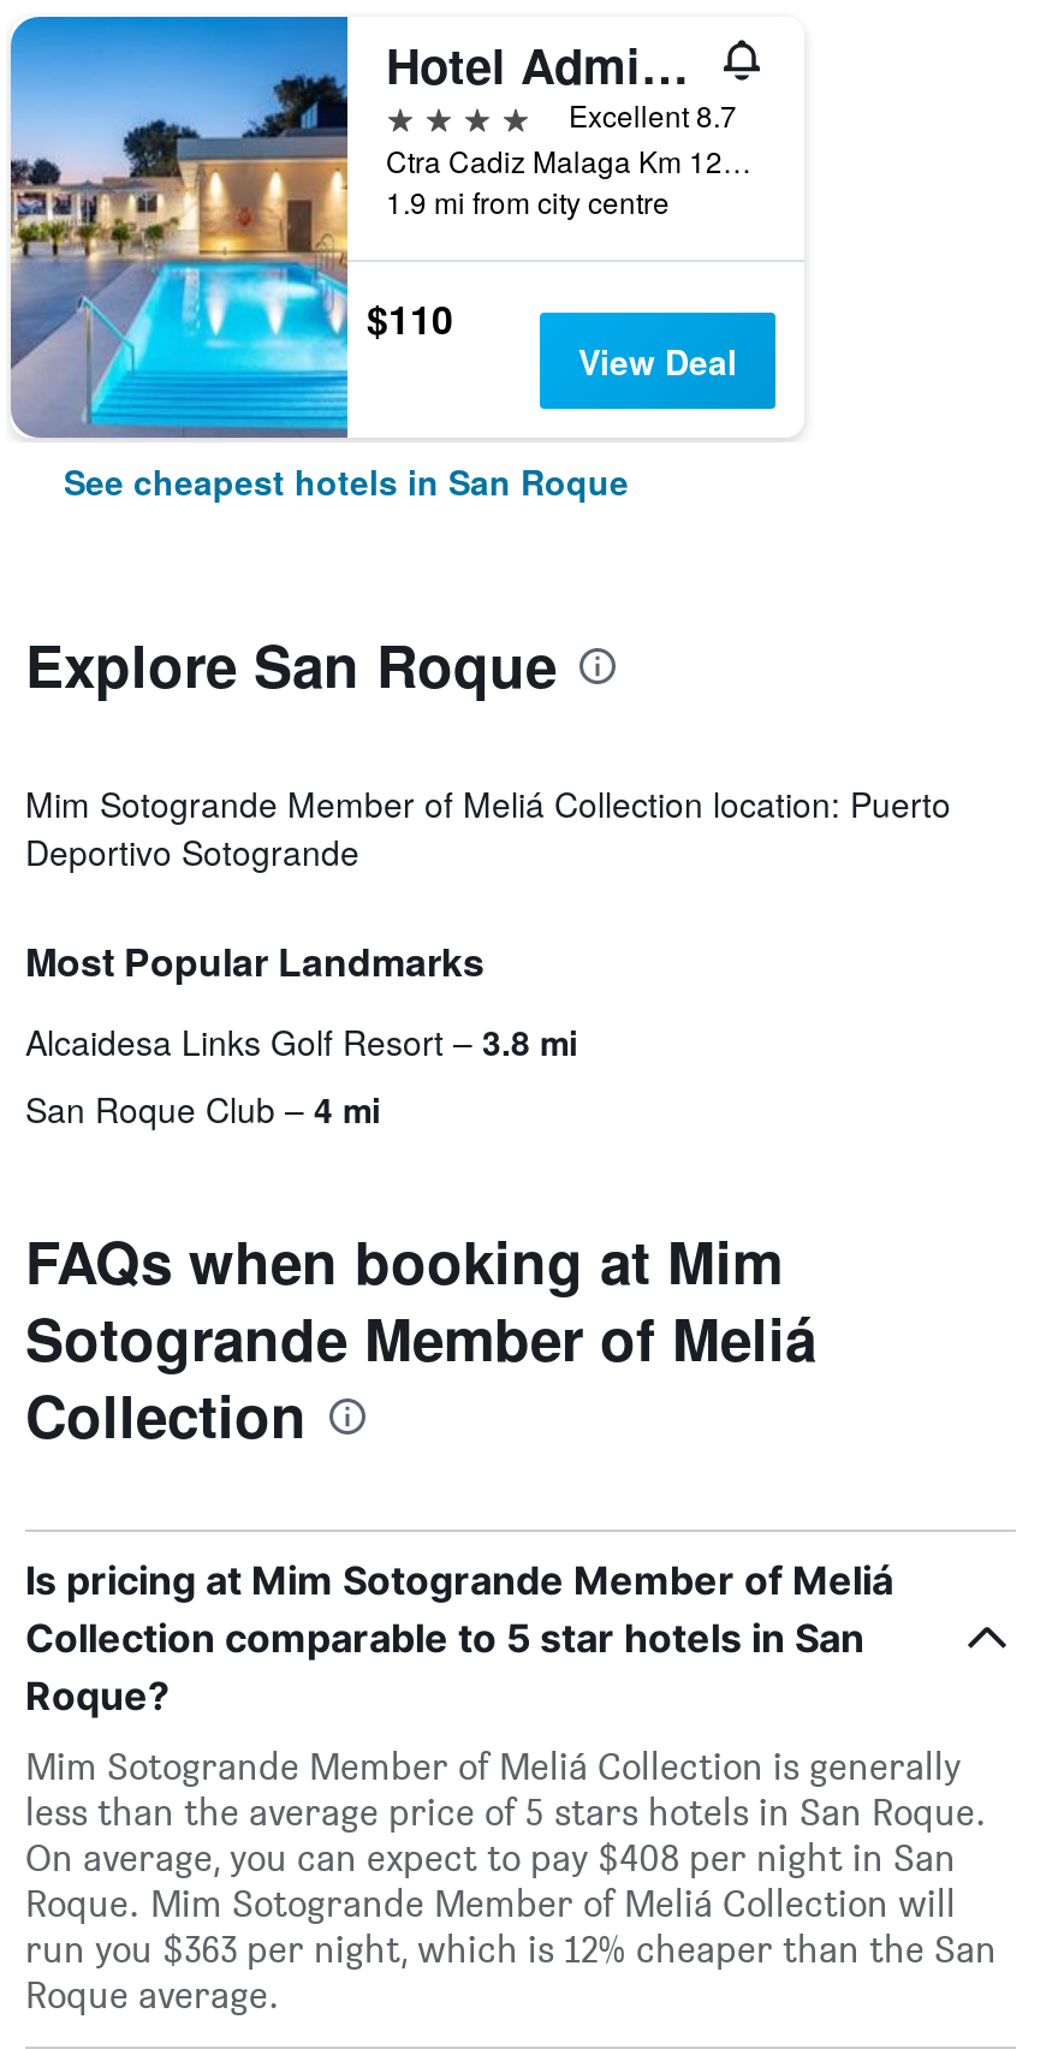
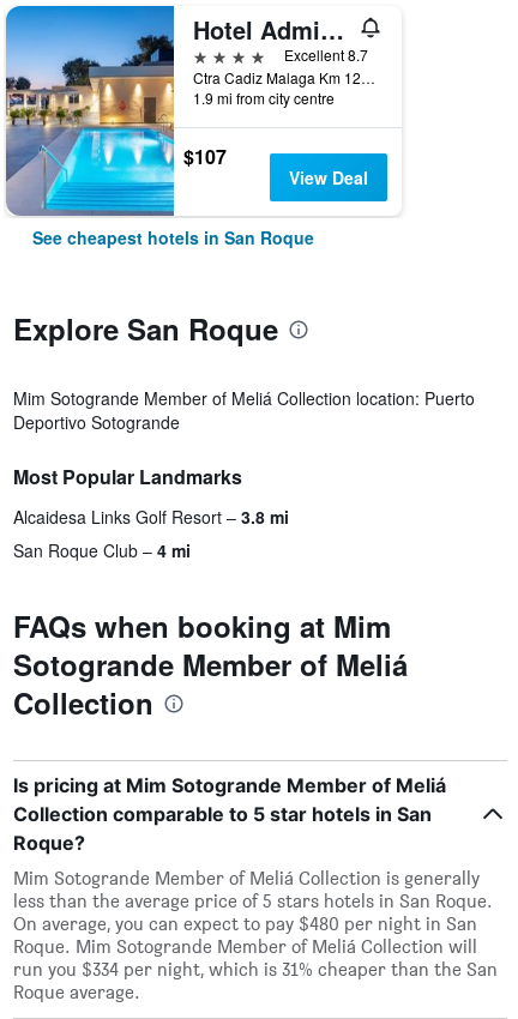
[367,292,453,347] $110 -> [183,143,227,171] $107
[25,1835,956,1881] On average, you can expect to pay $408 per night in San -> [13,912,477,935] On average, you can expect to pay $480 per night in San
[25,1926,997,1972] run you $363 per night, which is 12% cheaper than the San -> [13,958,498,981] run you $334 per night, which is 31% cheaper than the San

